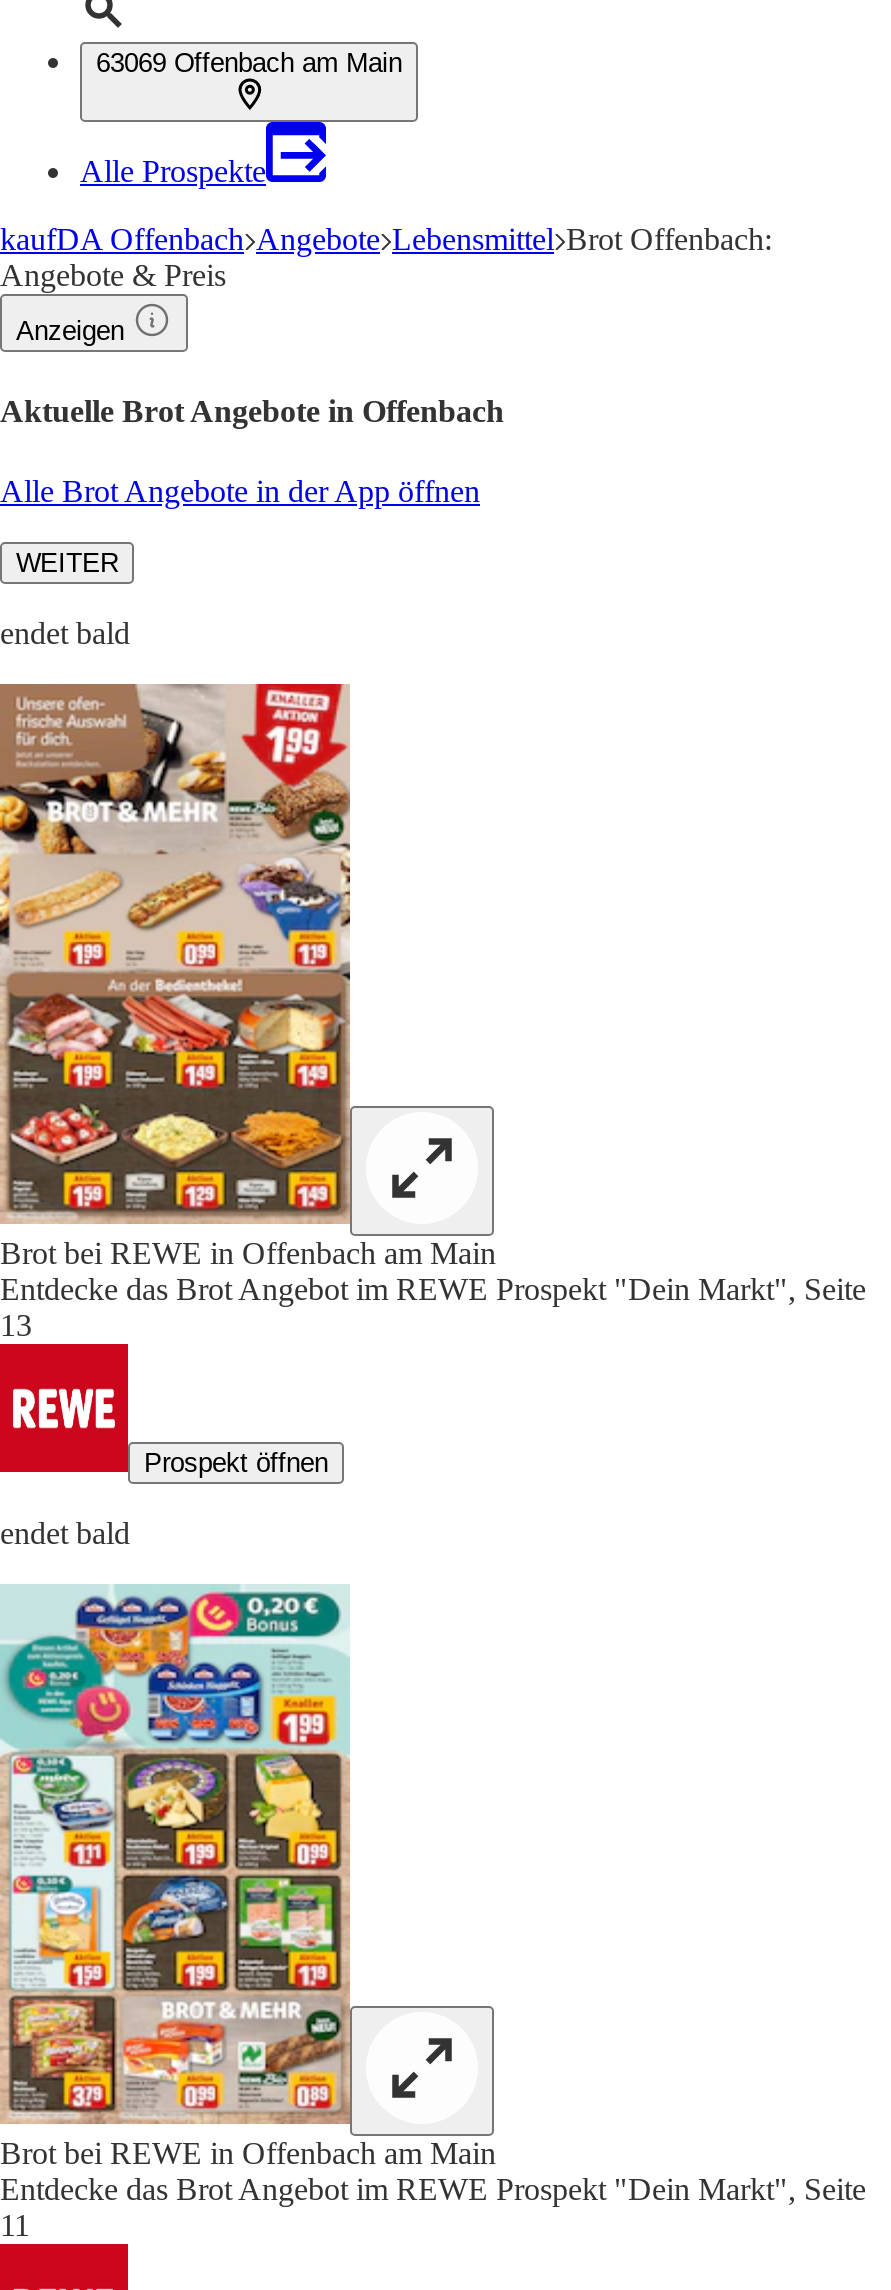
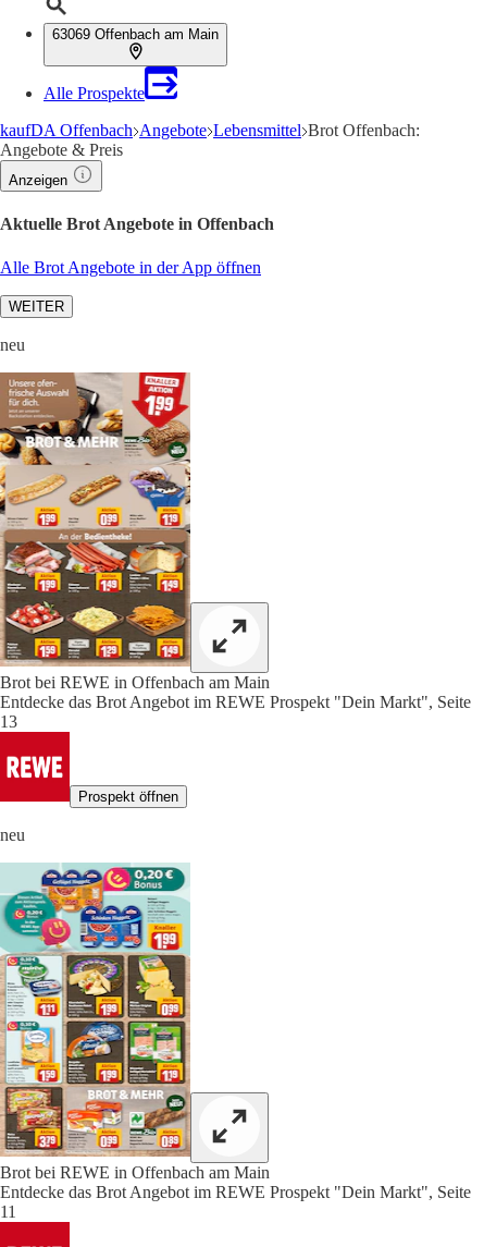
[0,615,130,649] endet bald -> [0,335,25,353] neu
[0,1515,130,1549] endet bald -> [0,825,25,843] neu

